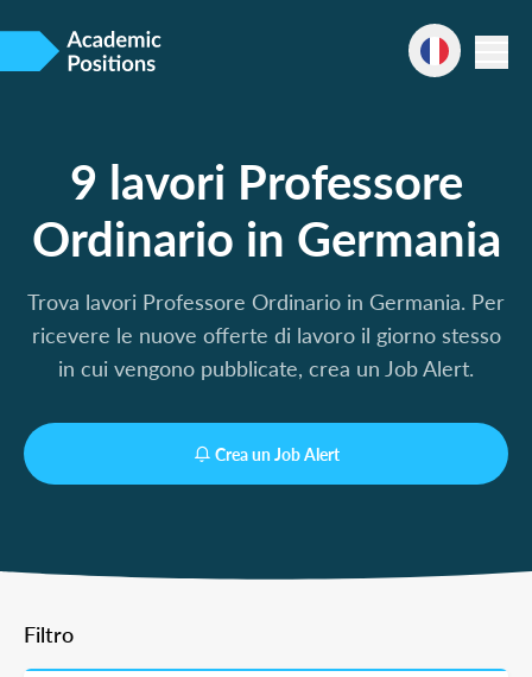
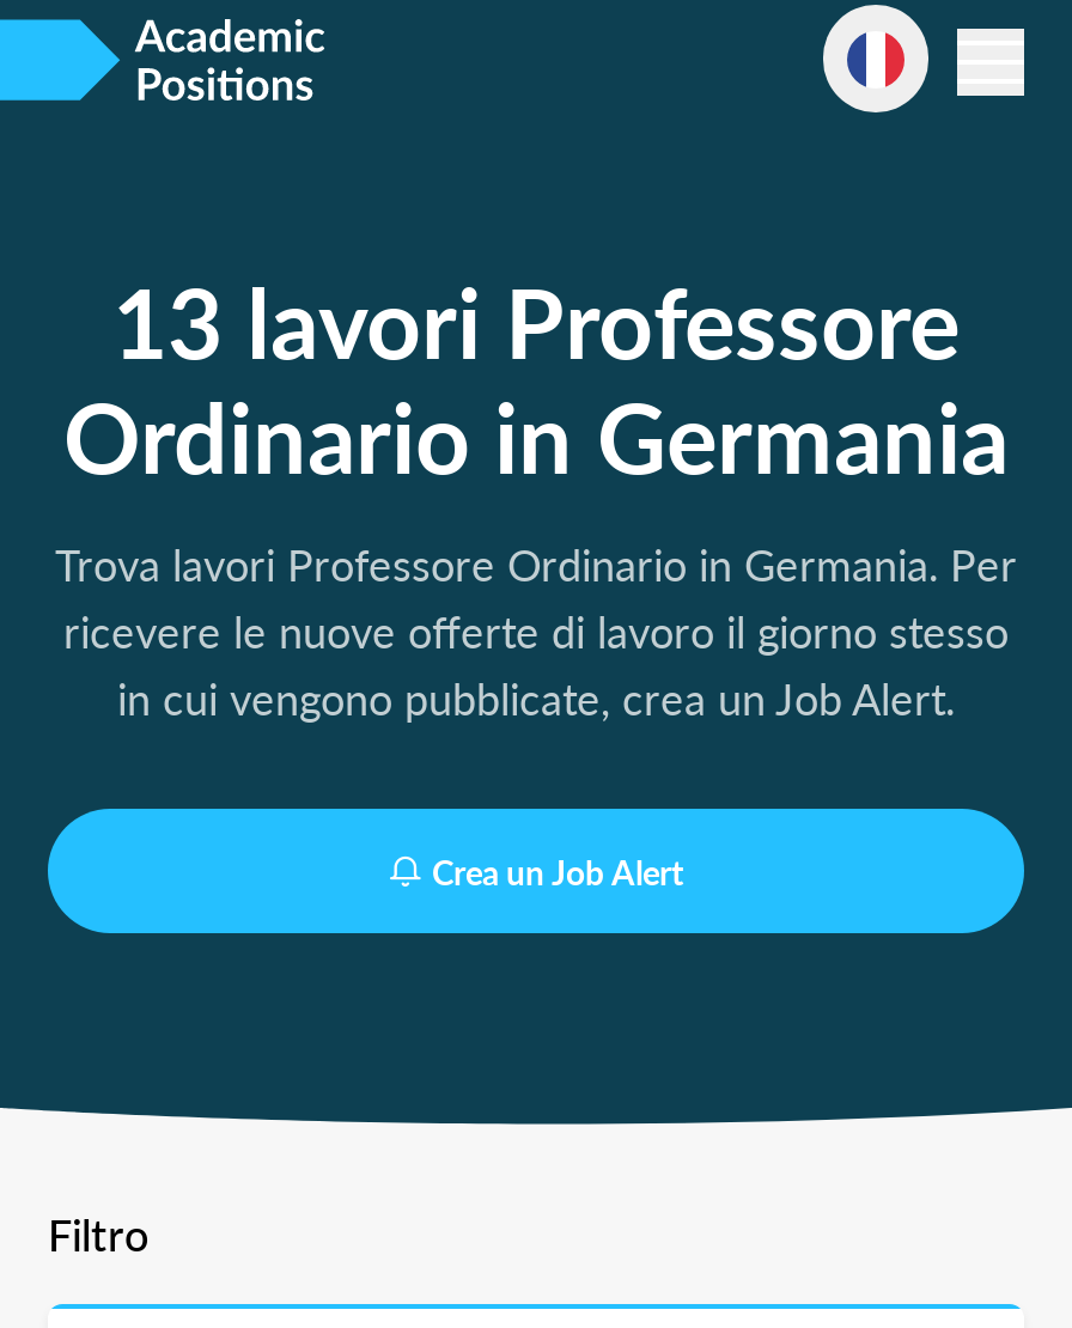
[69,146,463,214] 9 lavori Professore -> [112,251,960,388] 13 lavori Professore

